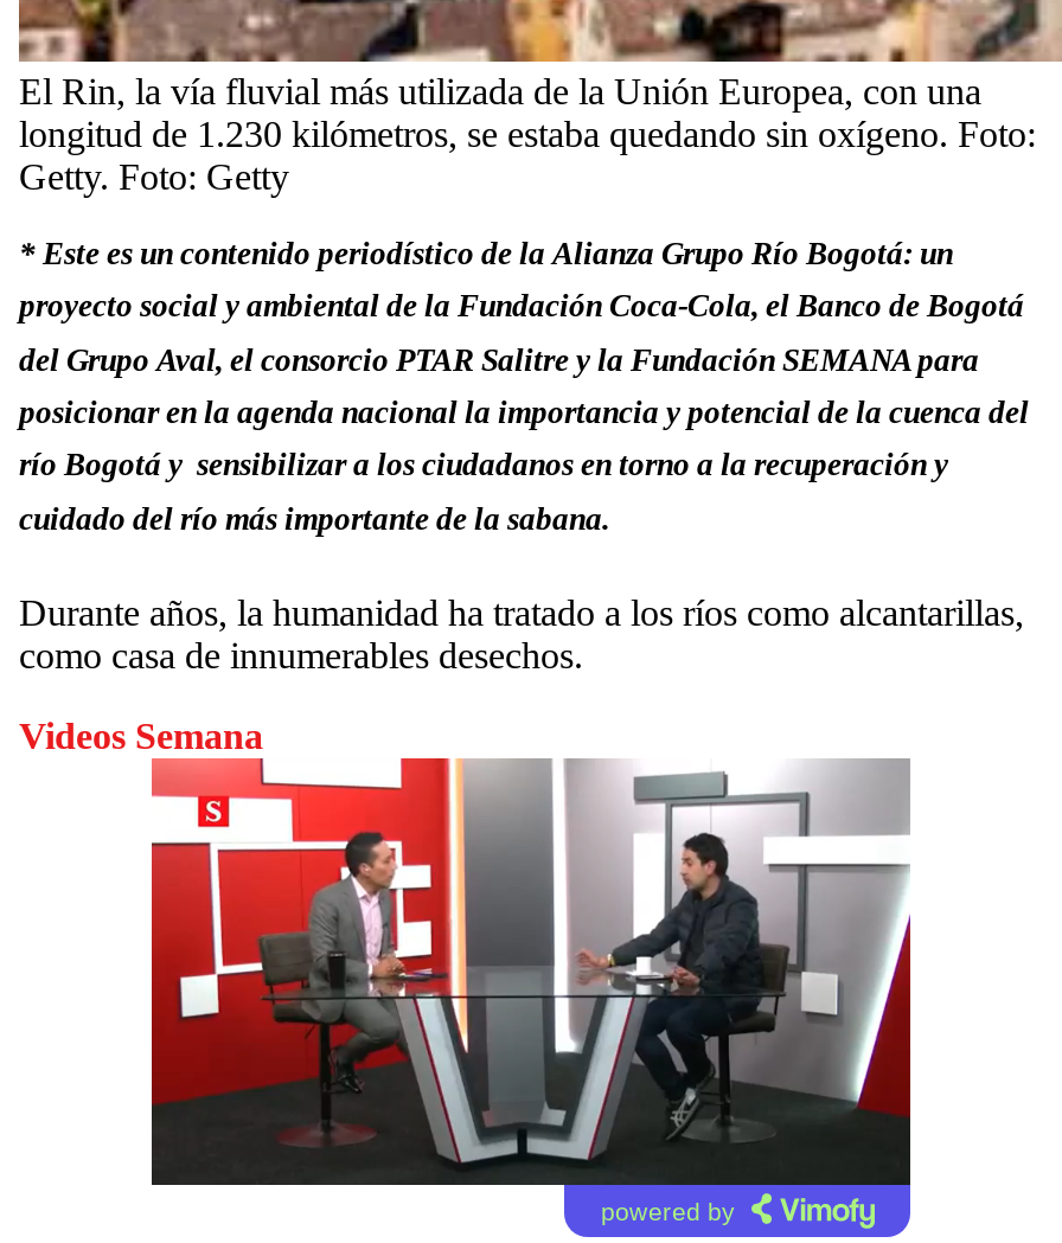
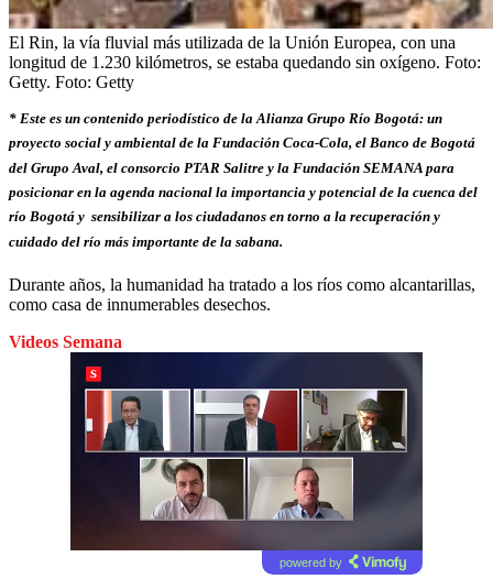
[149,756,913,1185] [image] -> [69,351,424,550] [image]

